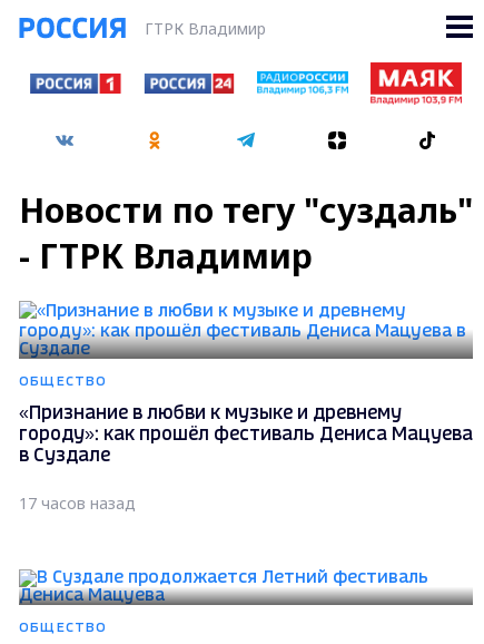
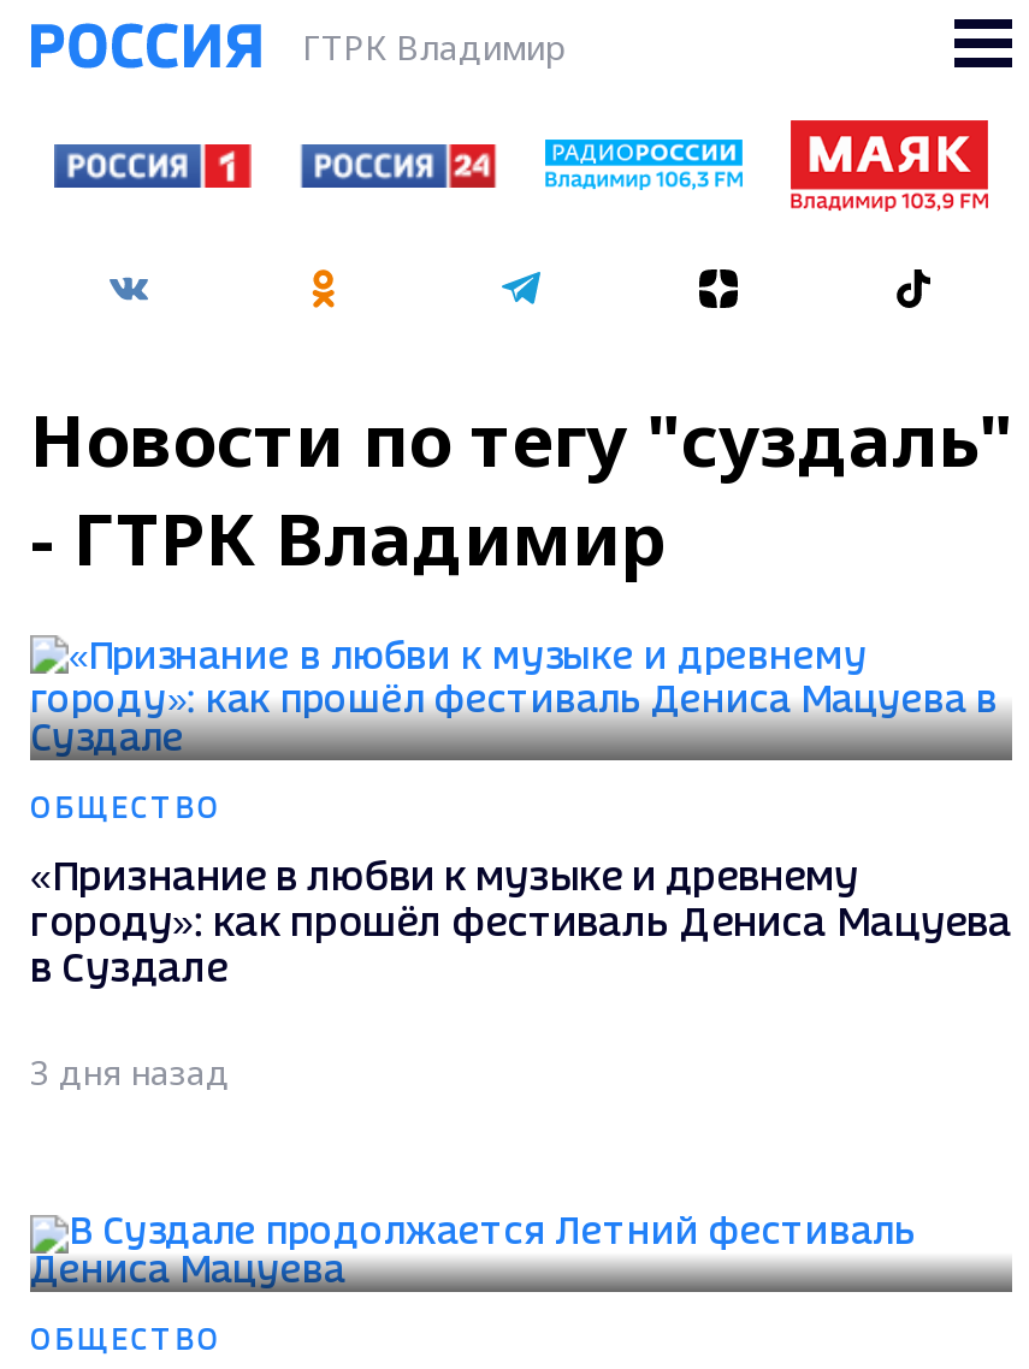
[19,492,136,513] 17 часов назад -> [30,1048,230,1094] 3 дня назад

